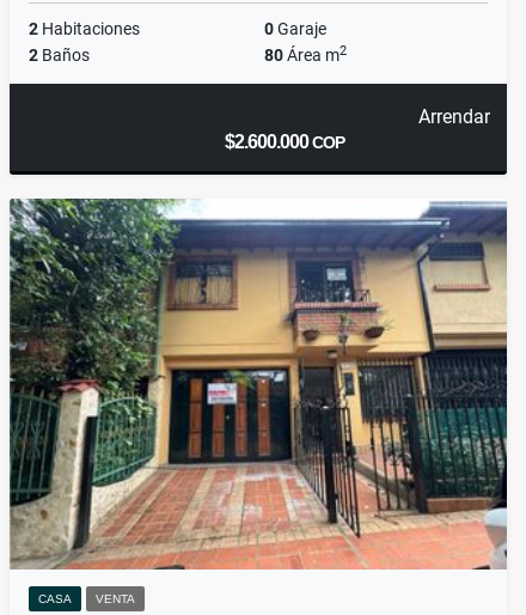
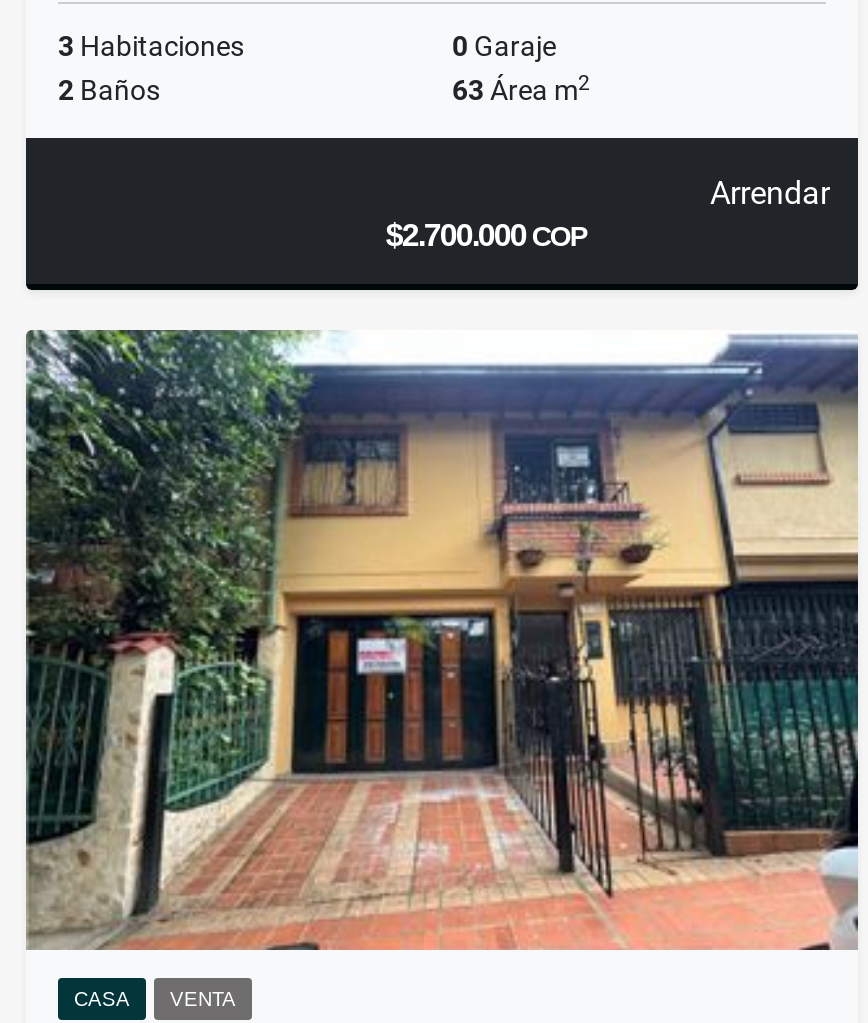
[29,19,140,39] 2 Habitaciones -> [58,30,244,62] 3 Habitaciones
[264,43,347,65] 80 Área m2 -> [452,70,590,106] 63 Área m2
[225,132,344,152] $2.600.000 COP -> [386,218,586,252] $2.700.000 COP

